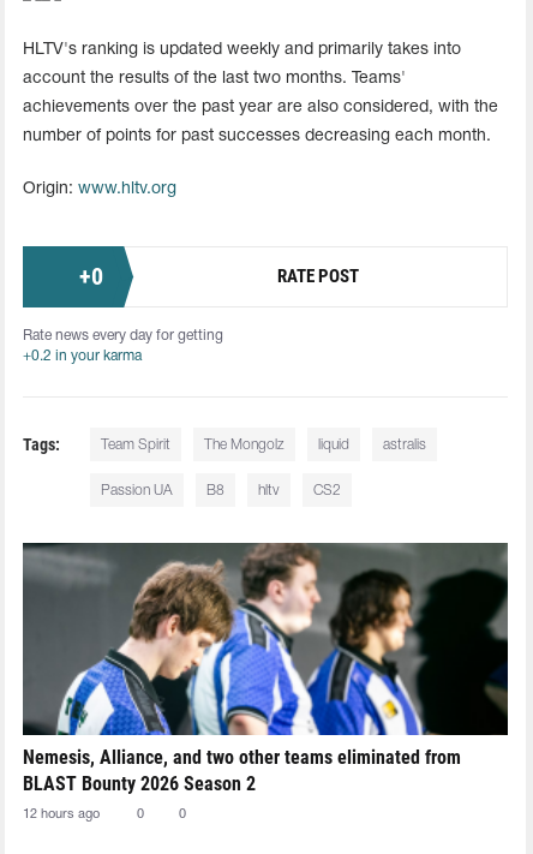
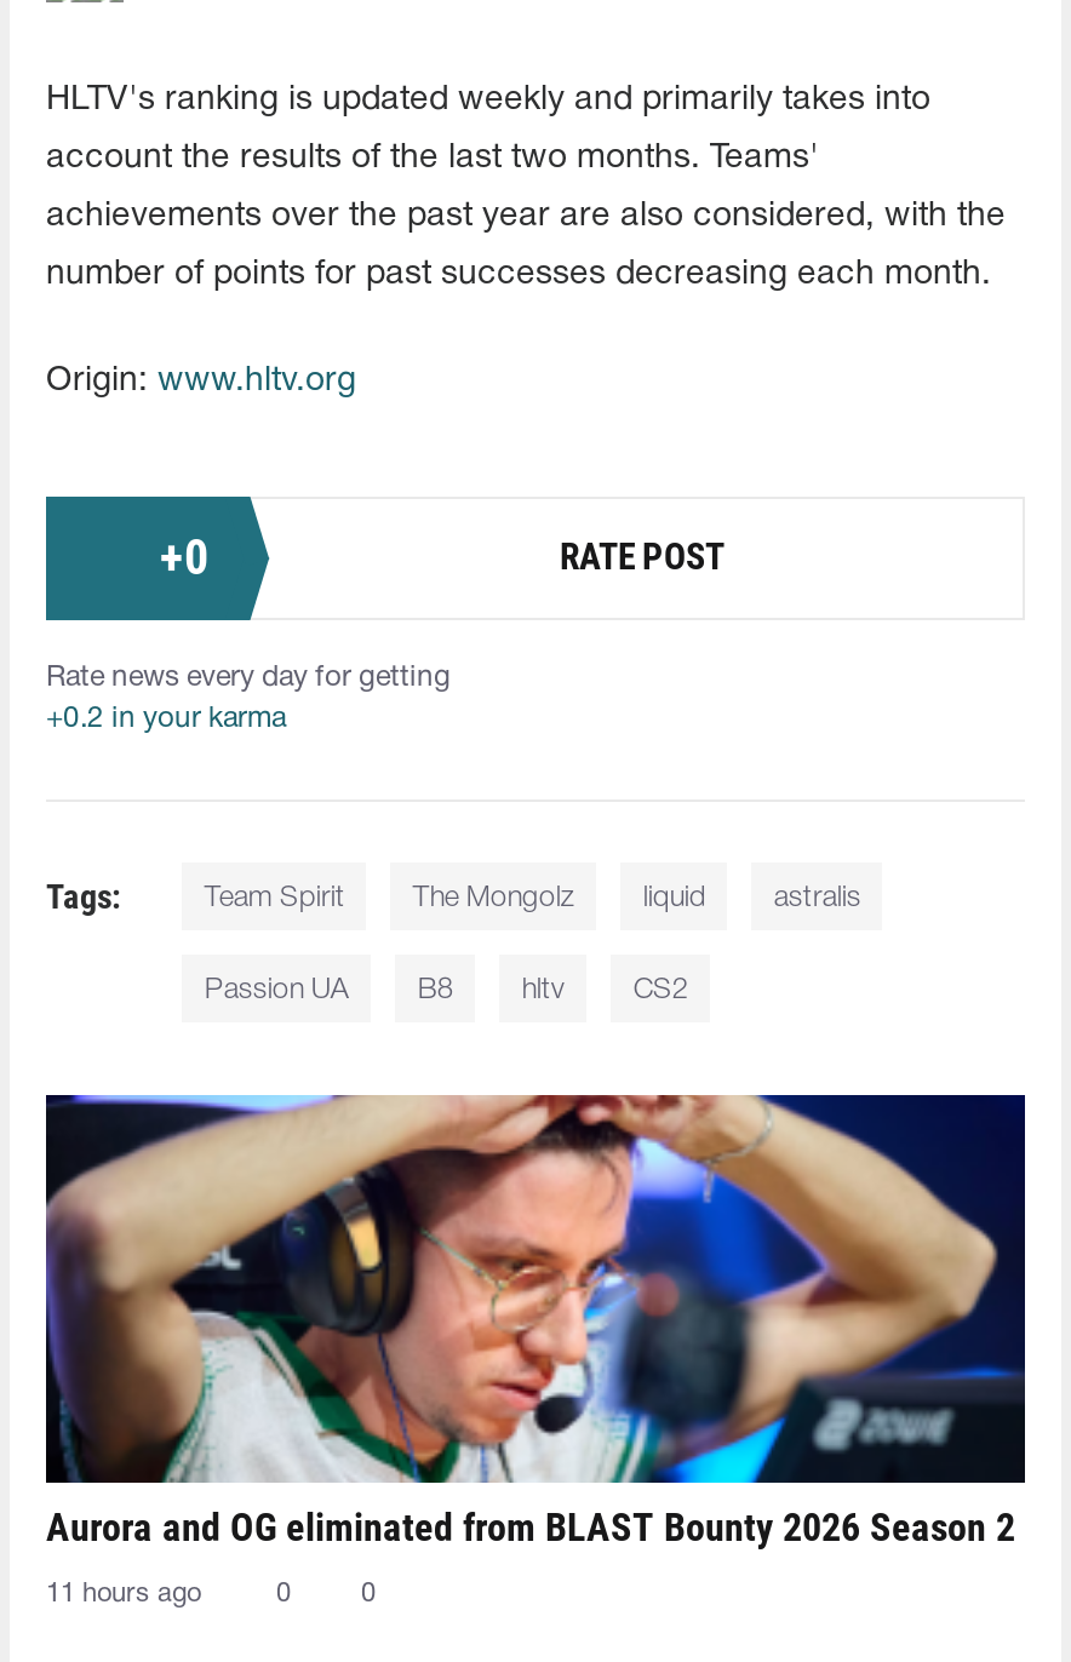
[23,542,509,795] [image] | Nemesis, Alliance, and two other teams eliminated from | BLAST Bounty 2026 Season 2 -> [46,1093,1025,1550] [image] | Aurora and OG eliminated from BLAST Bounty 2026 Season 2
[23,808,100,820] 12 hours ago -> [46,1581,201,1606] 11 hours ago

